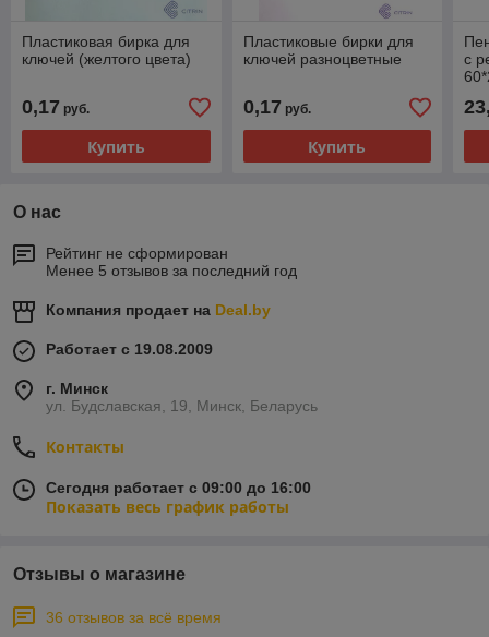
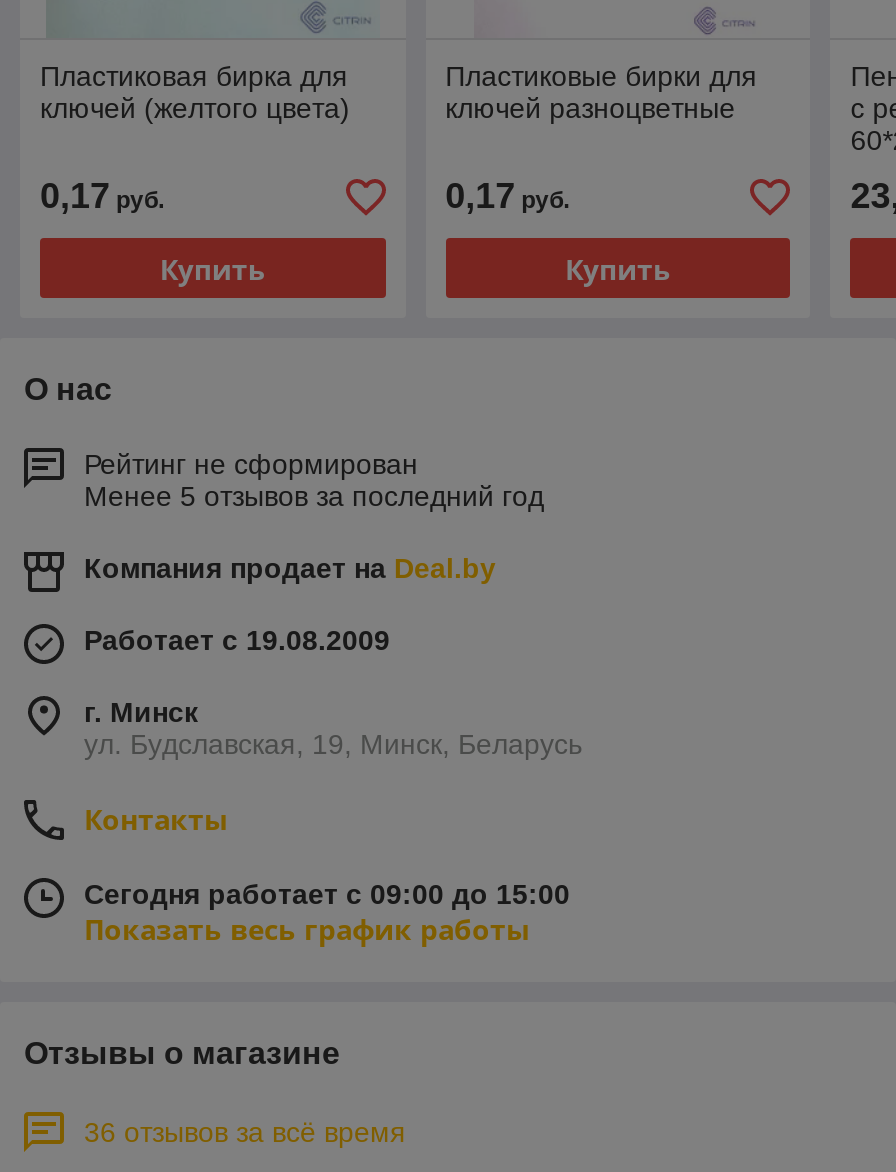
[46,479,311,497] Сегодня работает с 09:00 до 16:00 -> [84,879,570,911] Сегодня работает с 09:00 до 15:00

